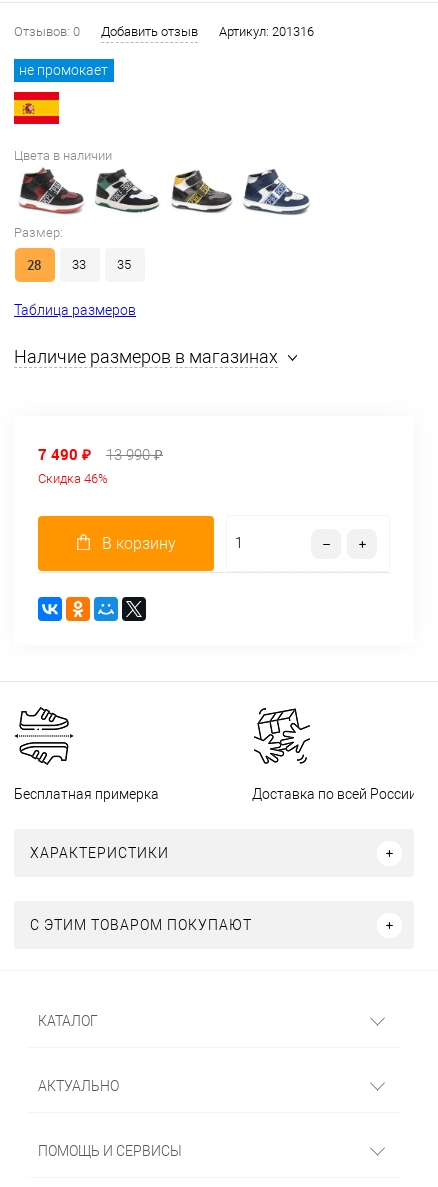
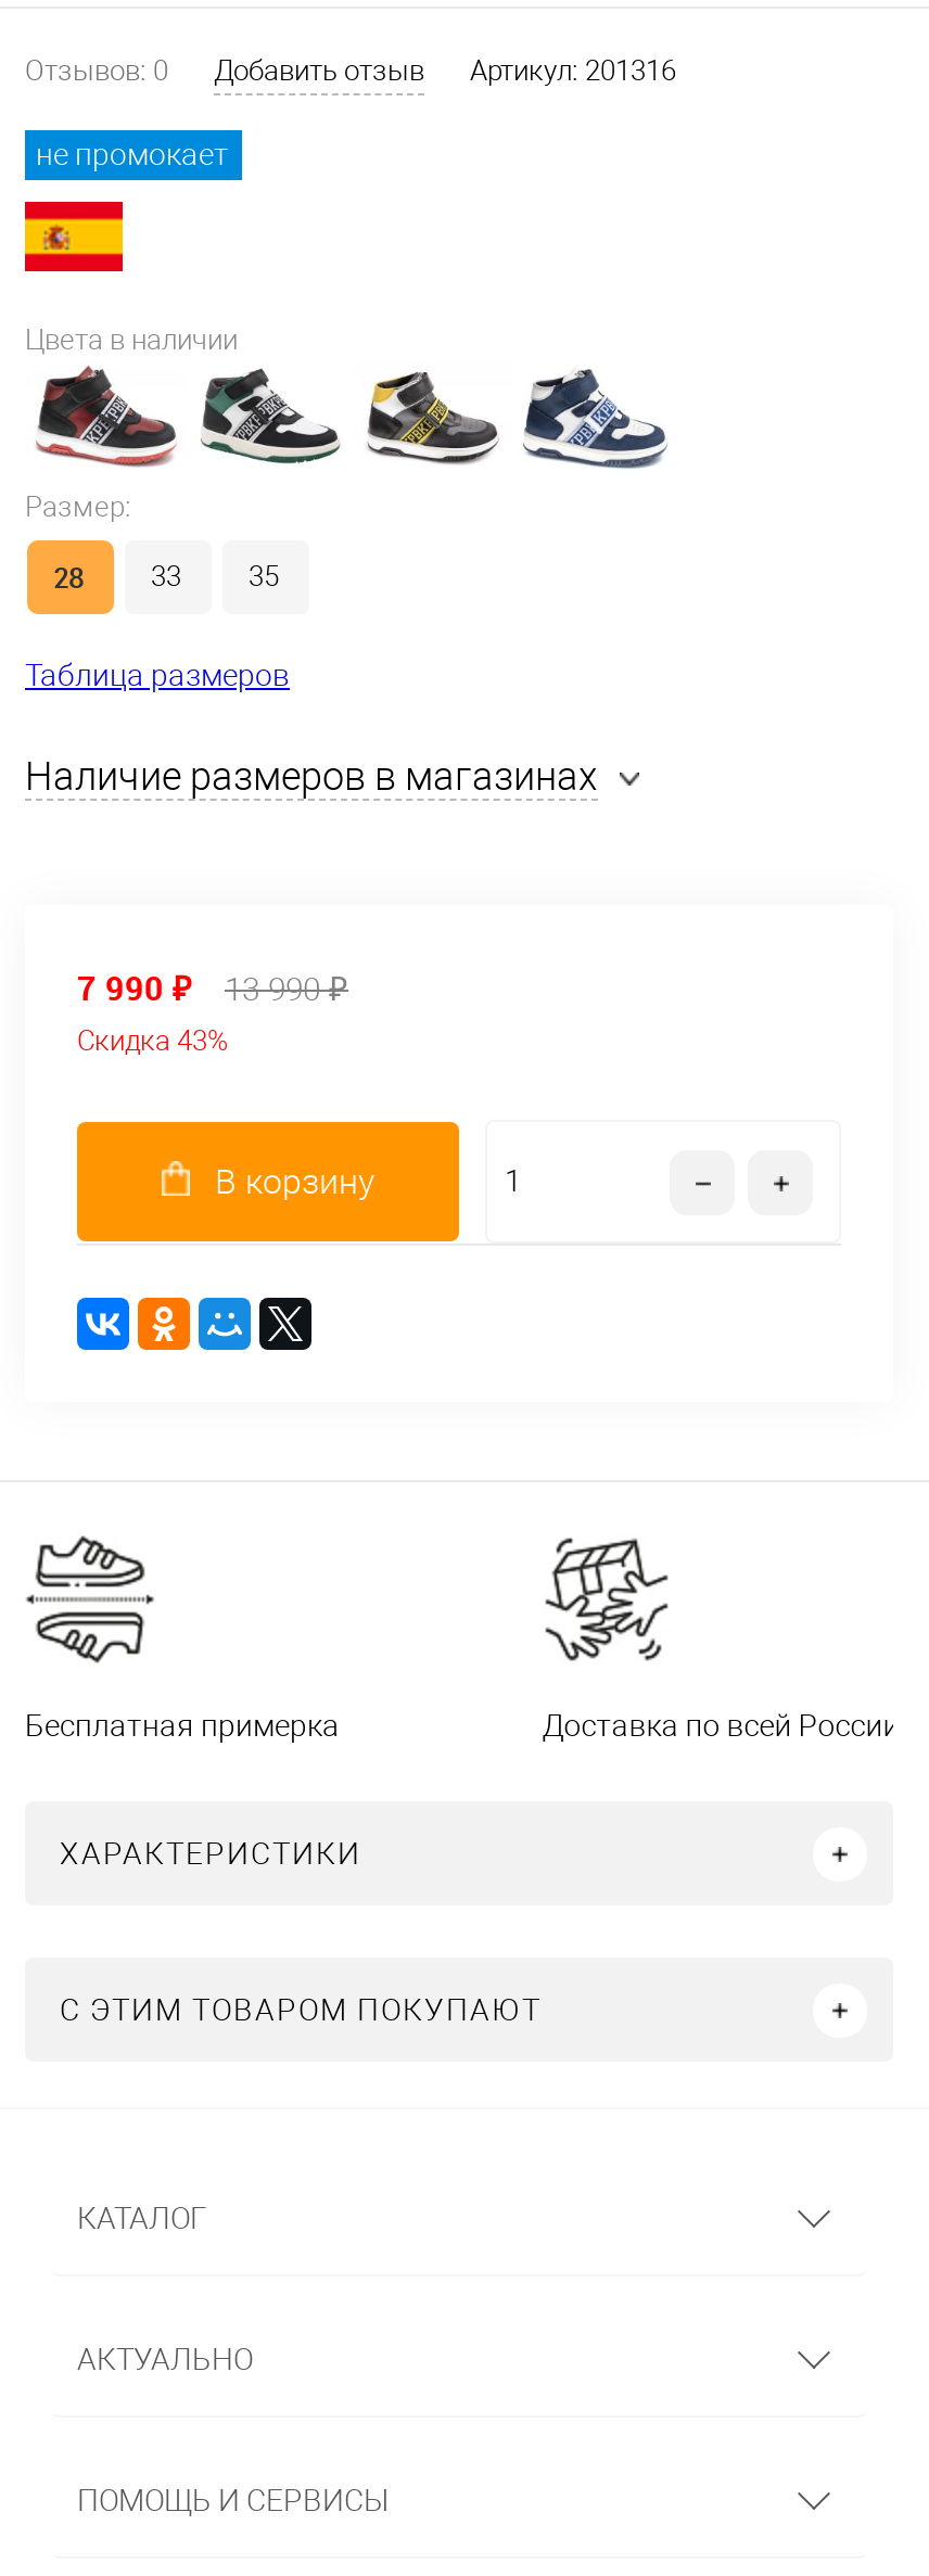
[38,444,91,464] 7 490 ₽ -> [77,966,192,1009] 7 990 ₽
[38,471,108,486] Скидка 46% -> [77,1024,229,1057] Скидка 43%

